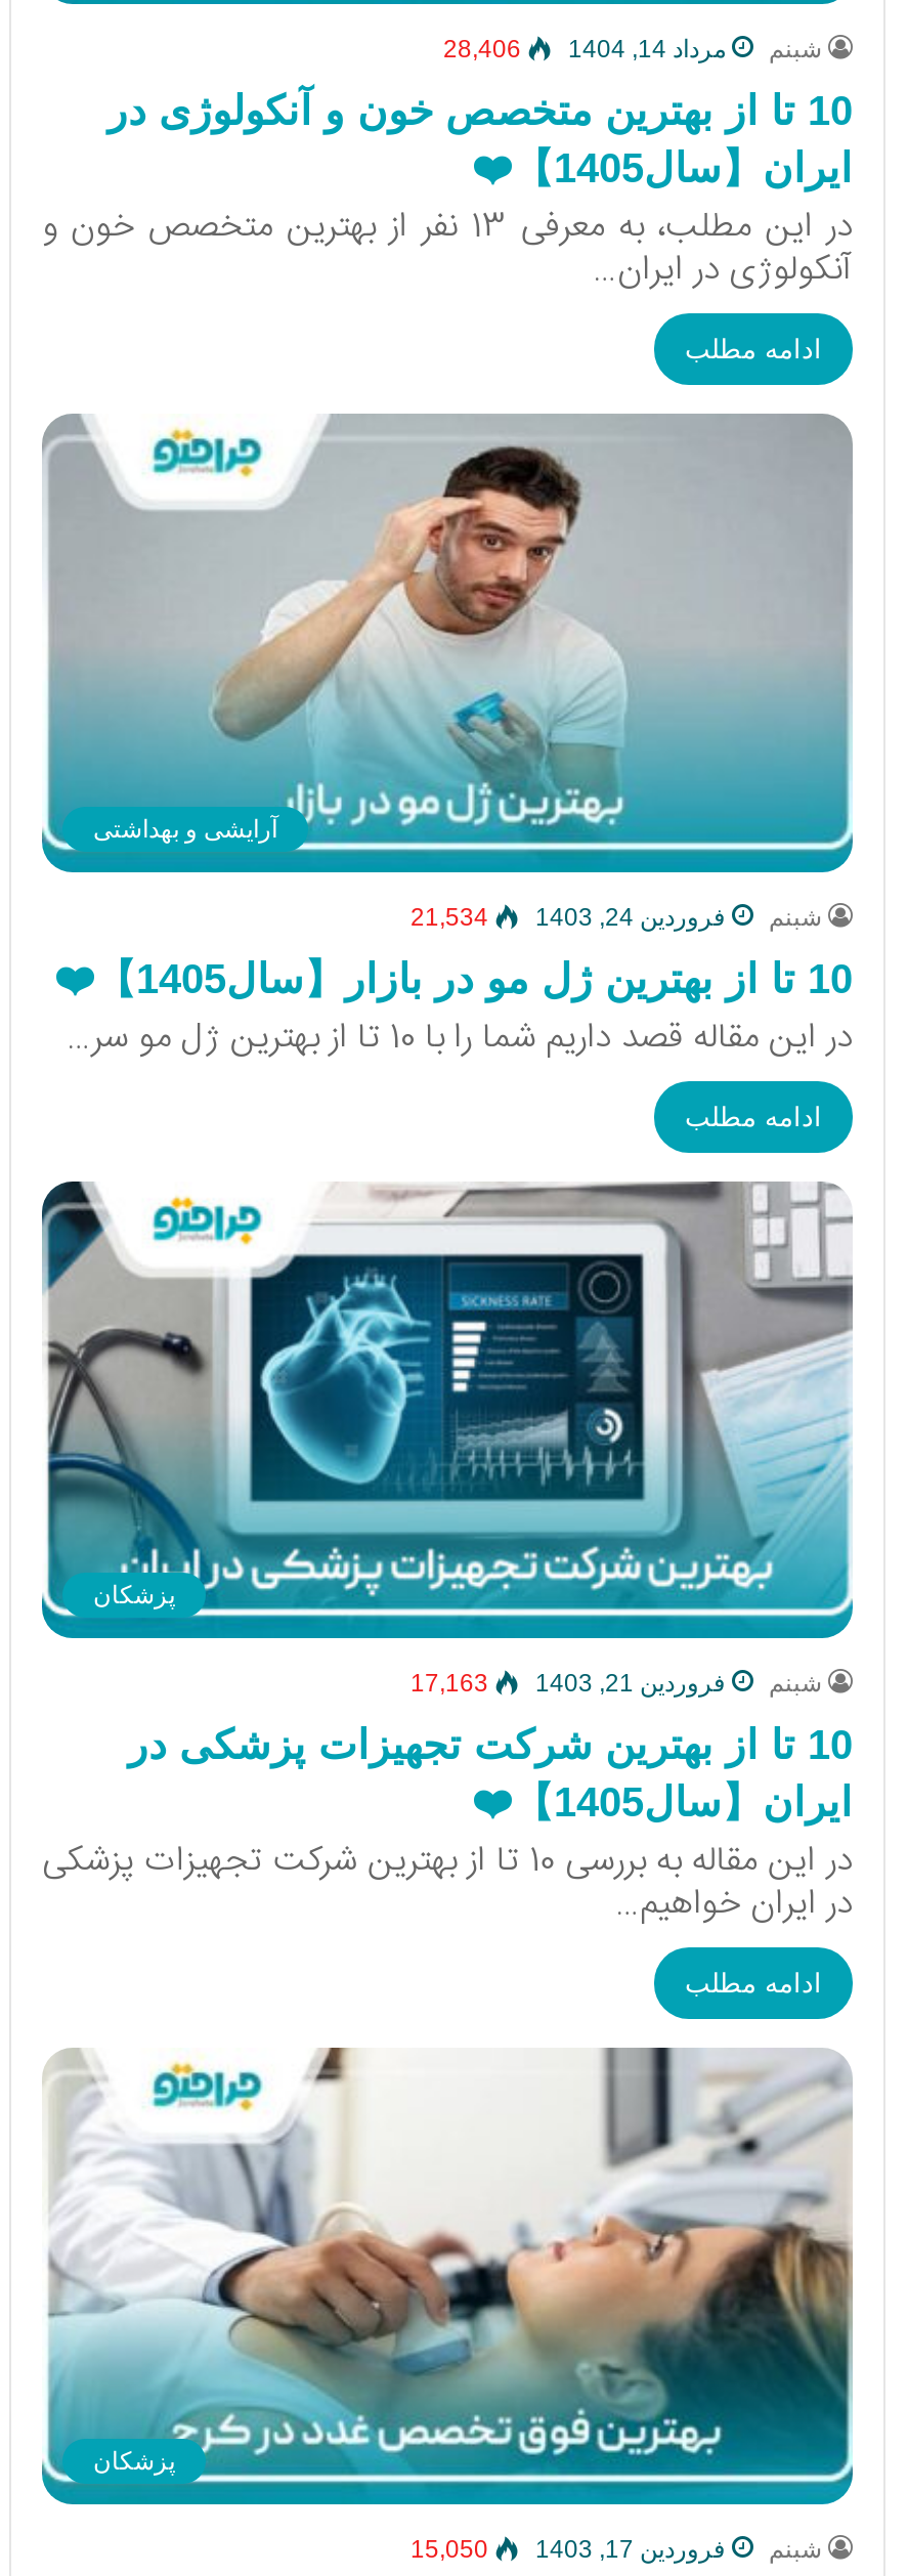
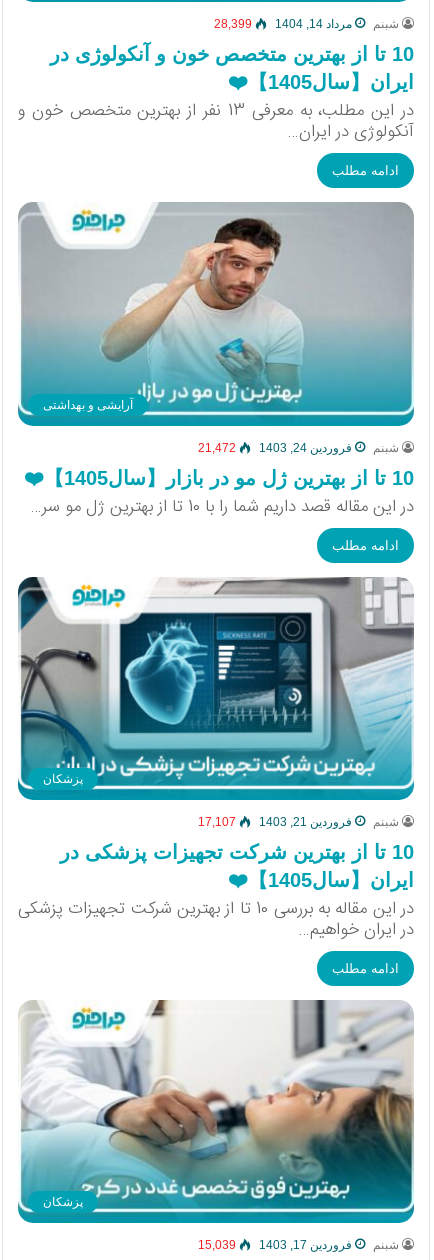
[443,35,521,64] 28,406 -> [214,17,252,31] 28,399
[410,902,488,931] 21,534 -> [198,441,236,455] 21,472
[410,1669,488,1698] 17,163 -> [198,815,236,829] 17,107
[410,2536,488,2565] 15,050 -> [198,1238,236,1252] 15,039

